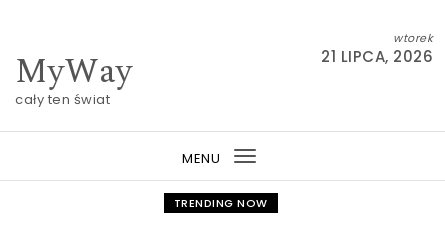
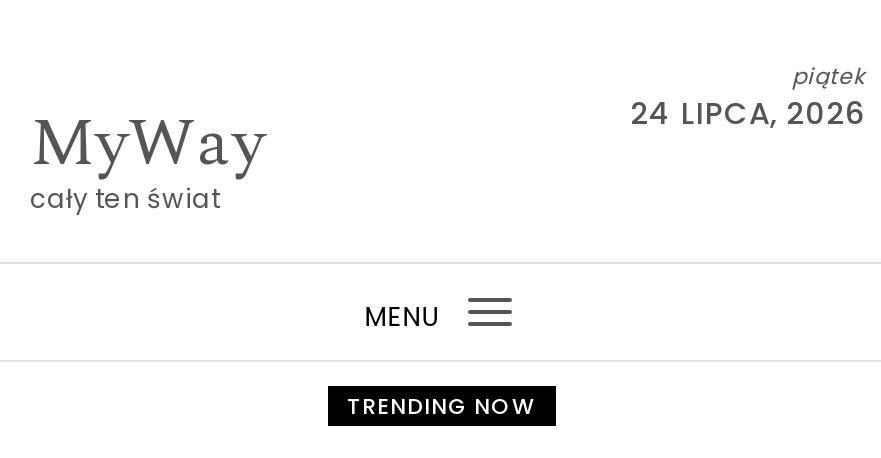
[321,30,433,67] wtorek | 21 LIPCA, 2026 -> [630,60,866,134] piątek | 24 LIPCA, 2026

